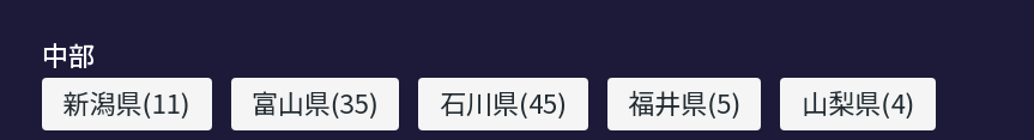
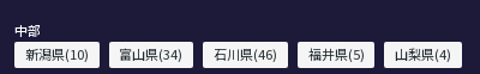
[63,83,190,121] 新潟県(11) -> [25,44,89,63] 新潟県(10)
[251,83,378,121] 富山県(35) -> [119,44,183,63] 富山県(34)
[440,83,567,121] 石川県(45) -> [214,44,277,63] 石川県(46)

